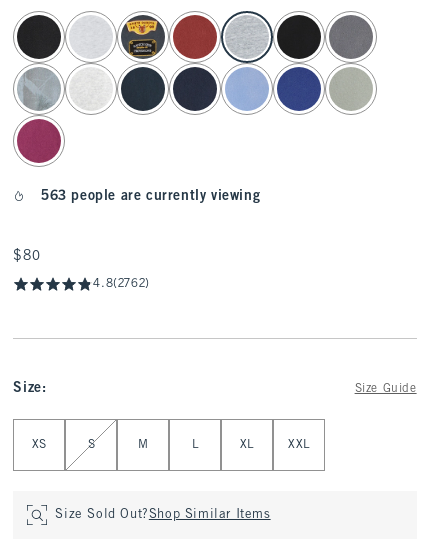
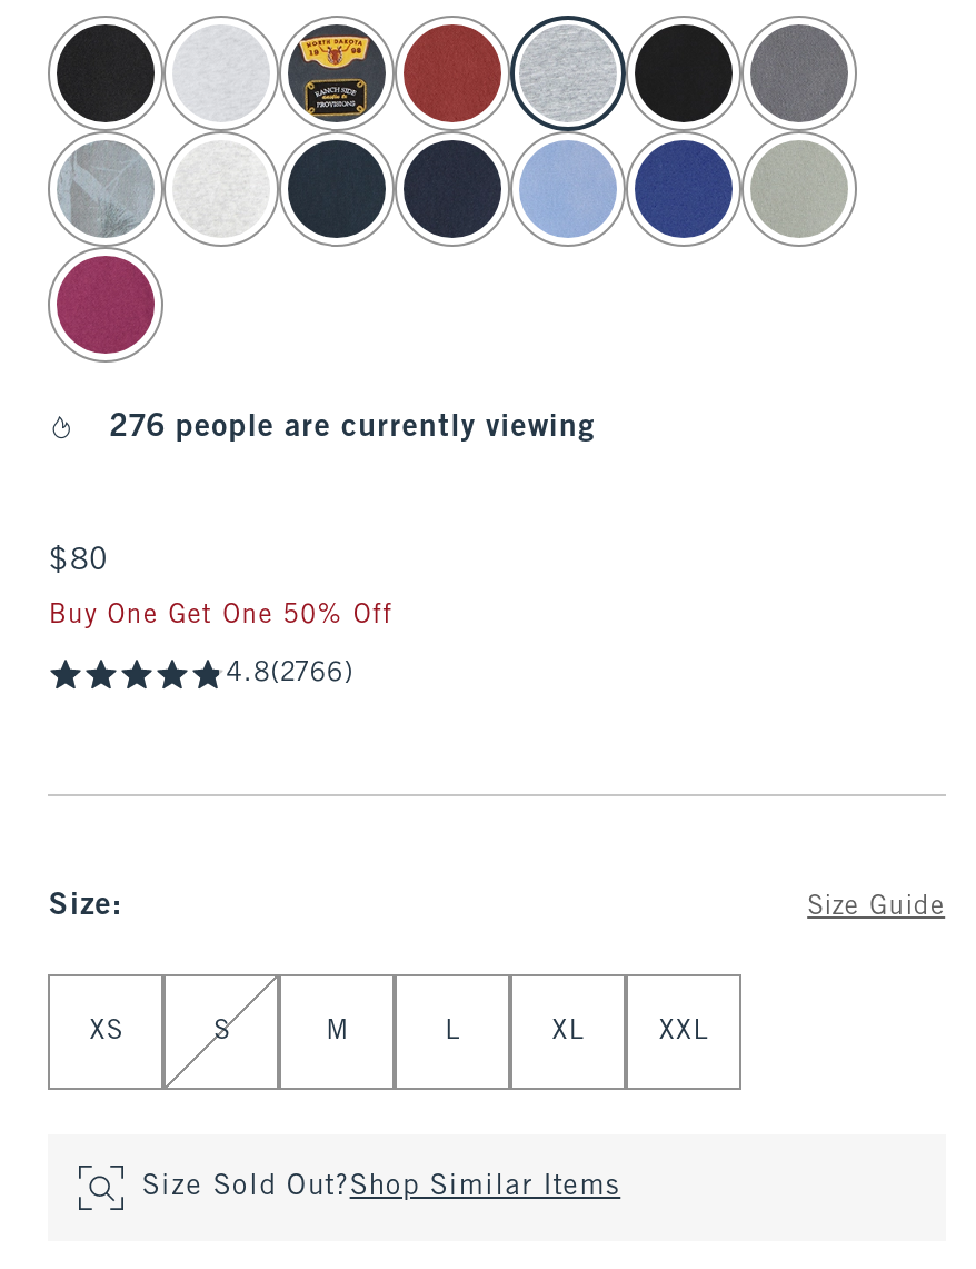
[41,190,260,203] 563 people are currently viewing -> [110,414,595,443] 276 people are currently viewing
[93,278,150,290] 4.8(2762) -> [49,603,393,687] Buy One Get One 50% Off | 4.8(2766)

